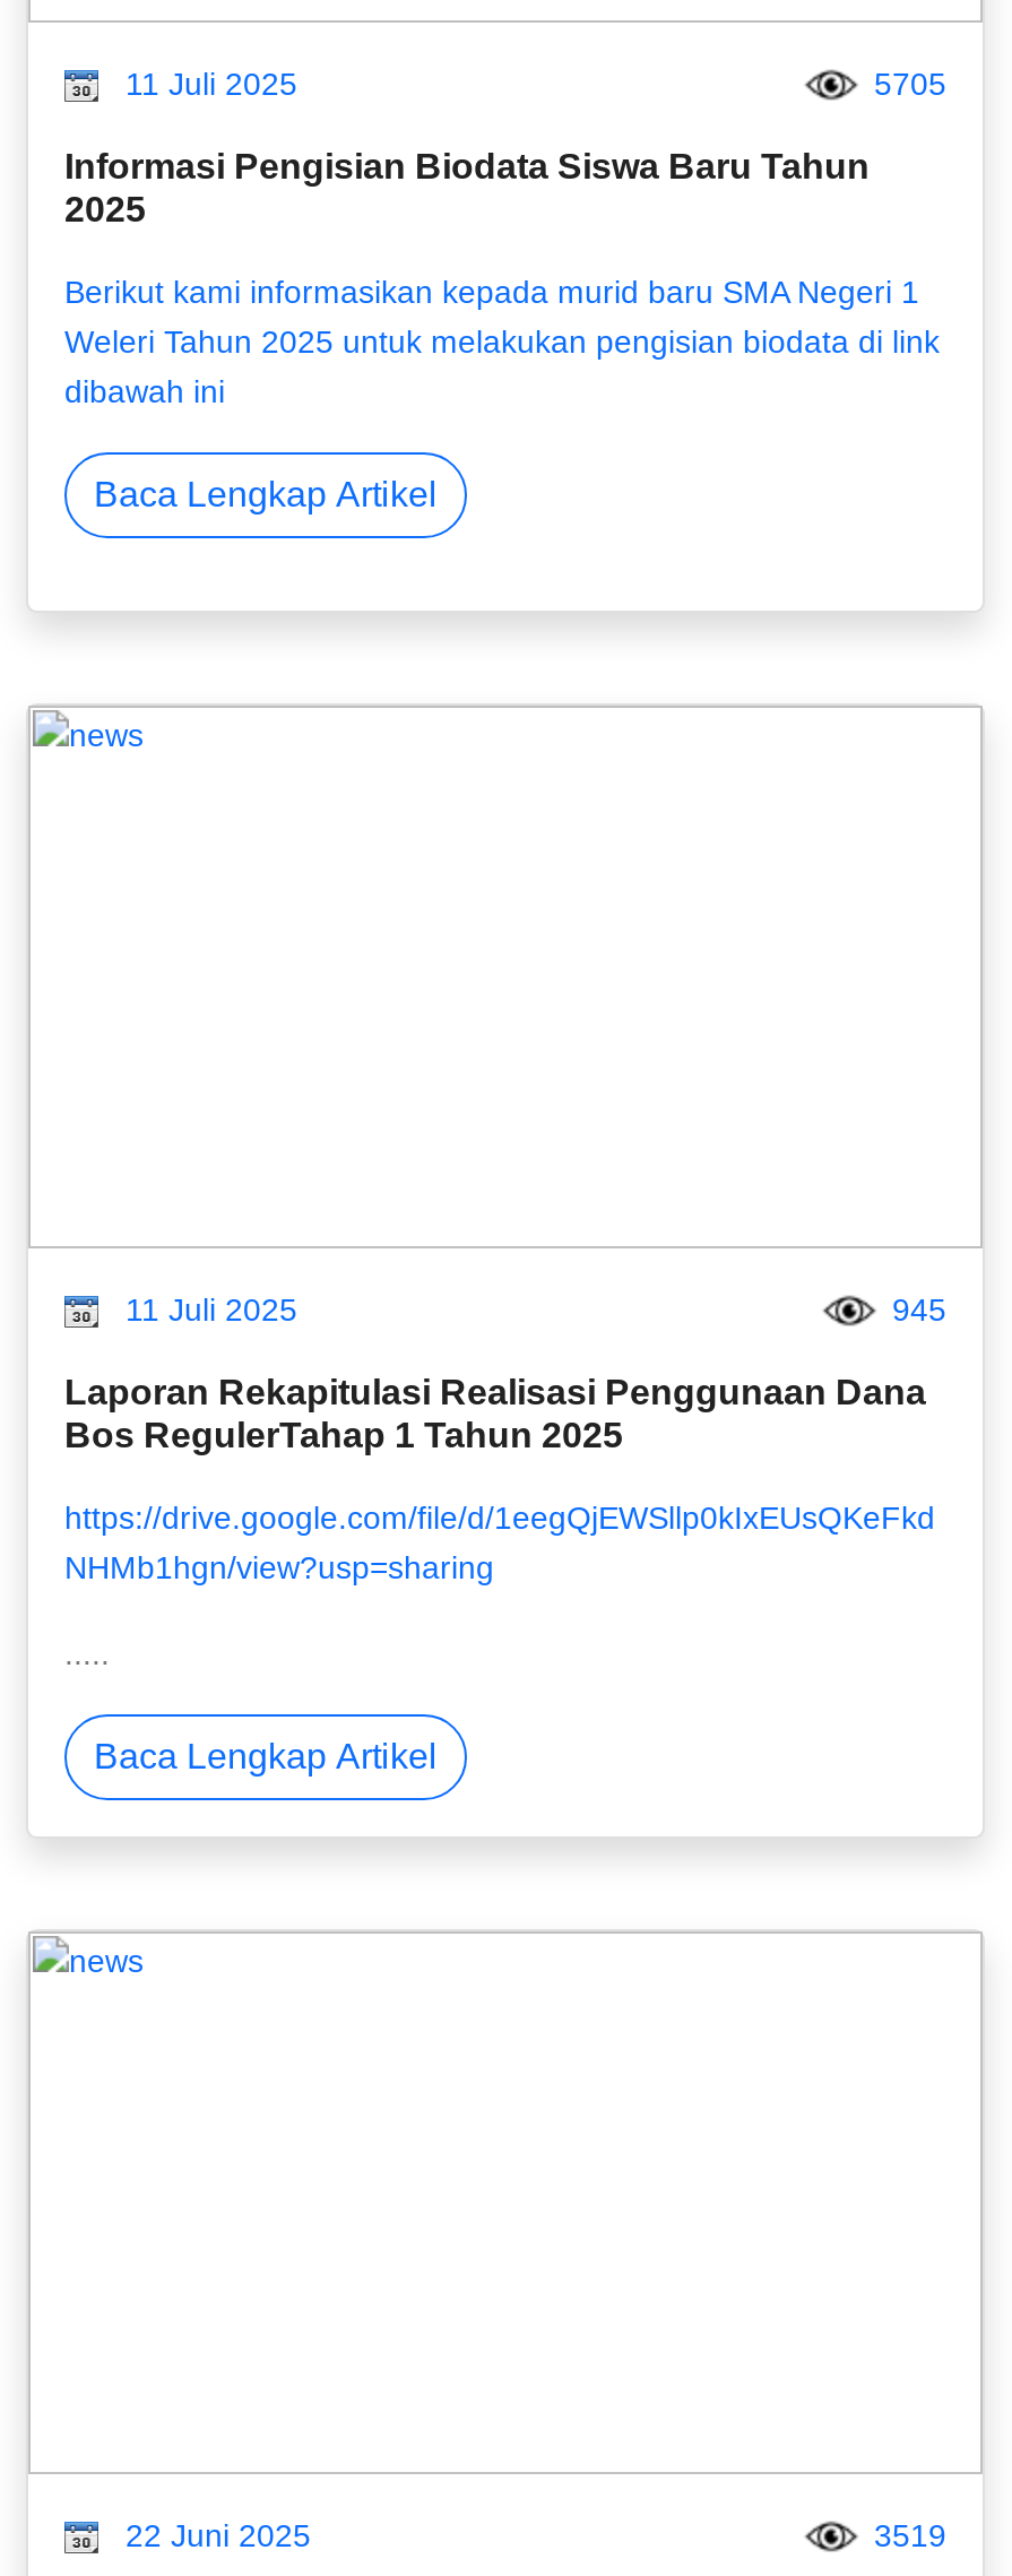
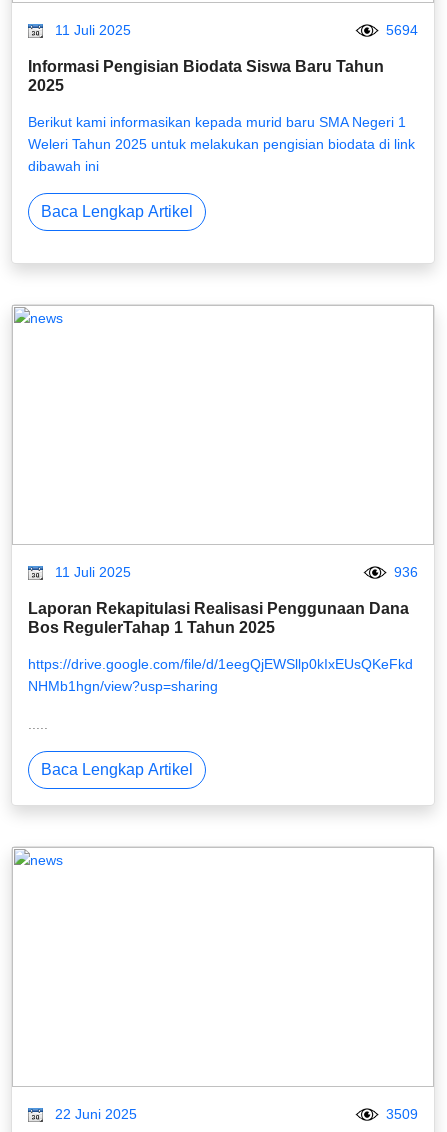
[865,66,946,102] 5705 -> [382,22,418,38] 5694
[883,1292,946,1328] 945 -> [390,564,418,580] 936
[865,2517,946,2554] 3519 -> [382,1106,418,1122] 3509

